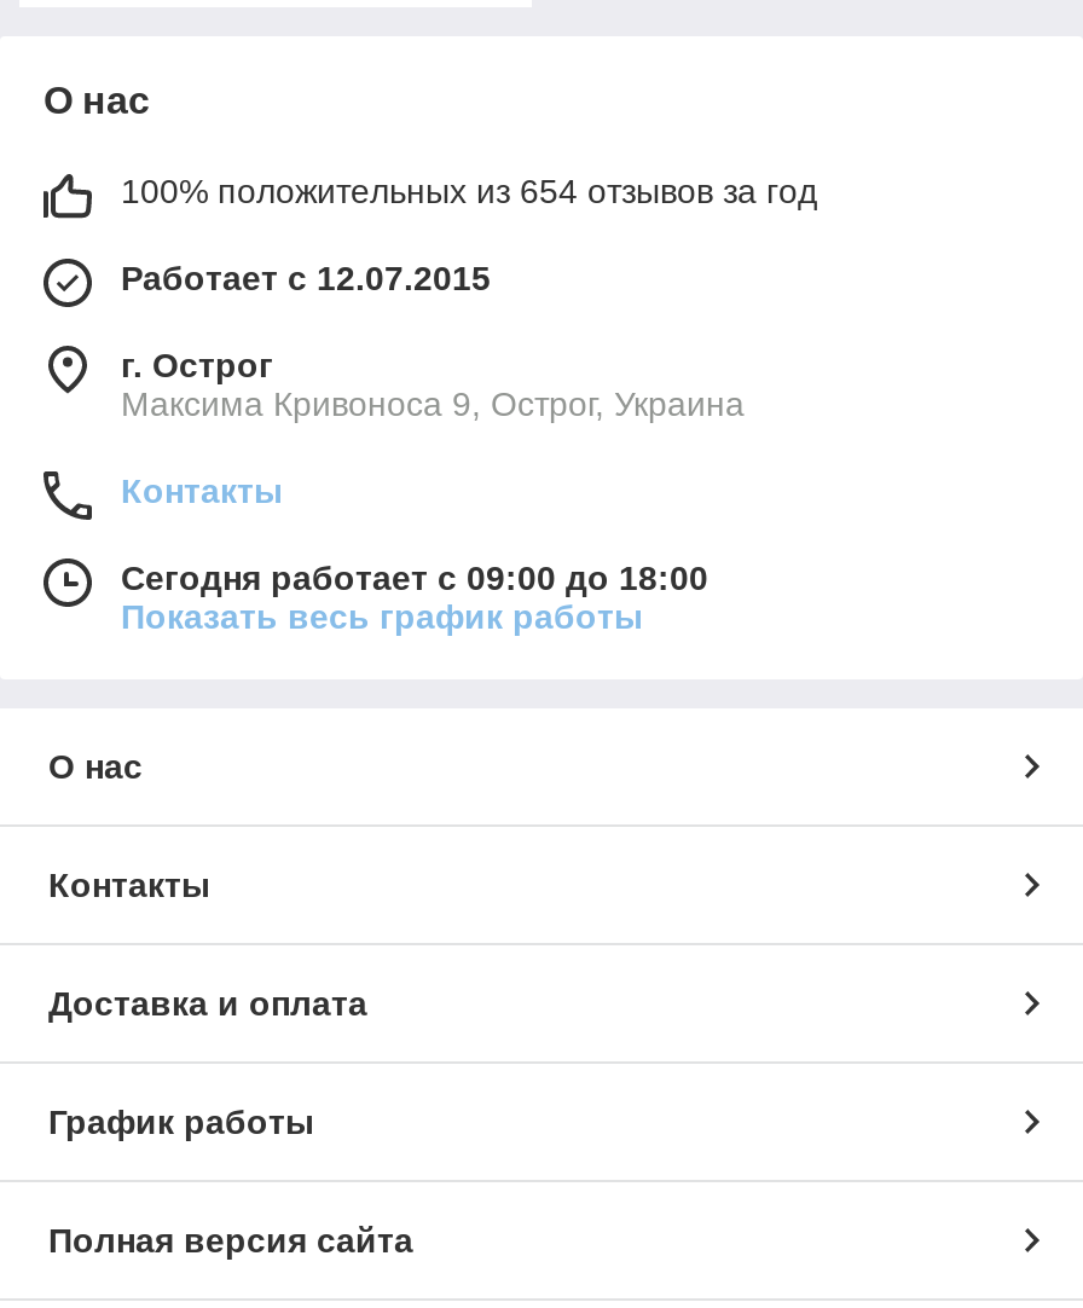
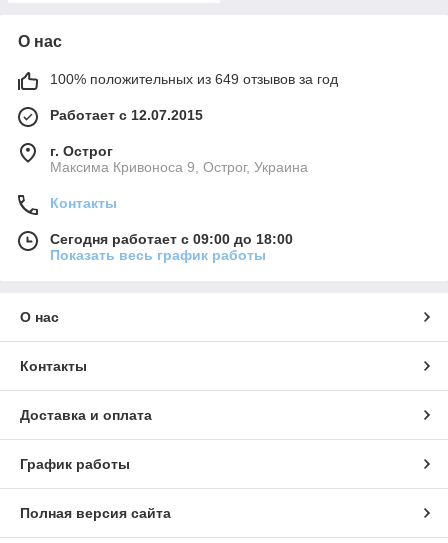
[121,171,817,210] 100% положительных из 654 отзывов за год -> [50,71,338,87] 100% положительных из 649 отзывов за год

